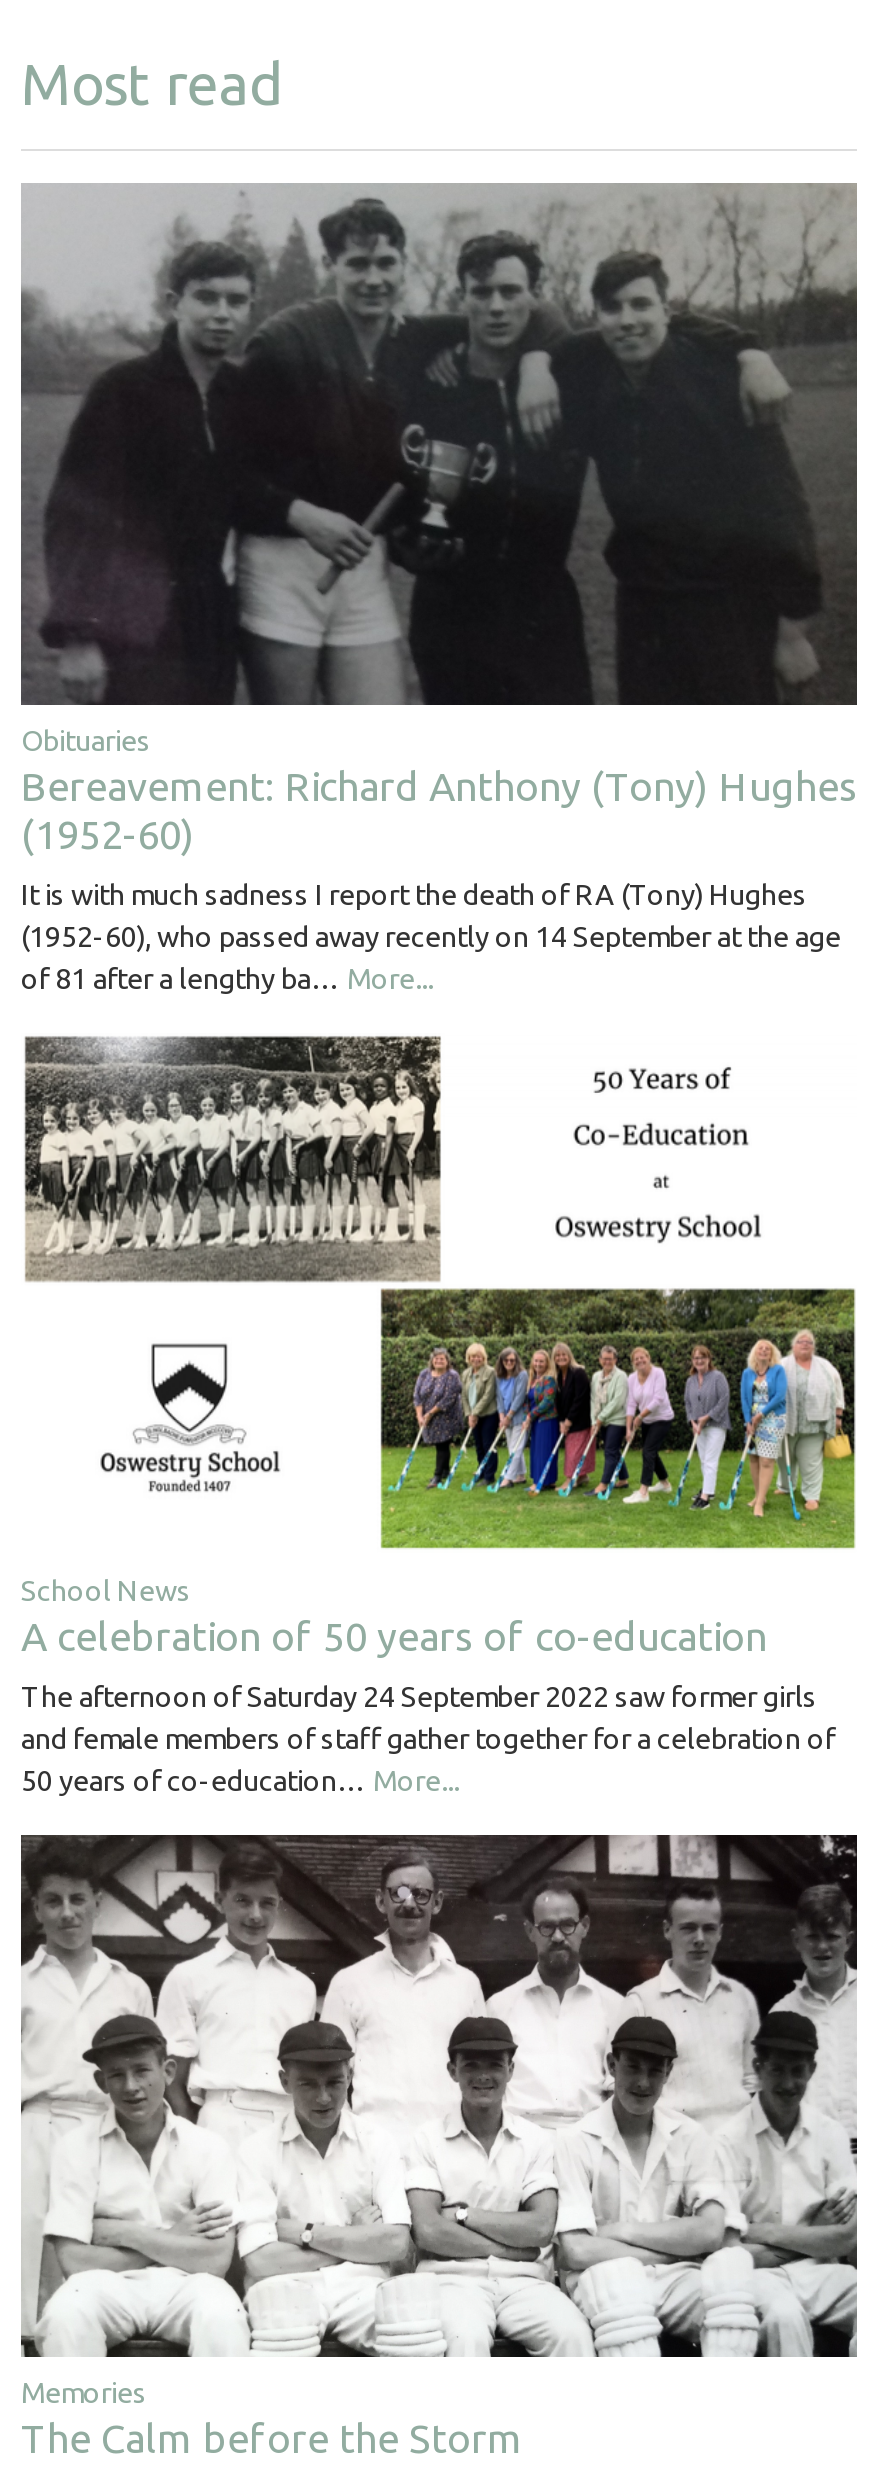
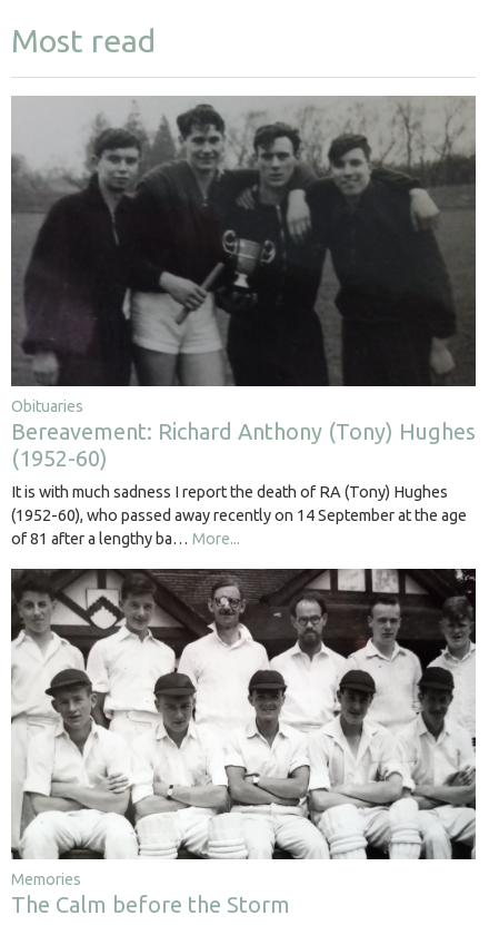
[21,1033,857,1797] [image] | School News | A celebration of 50 years of co-education | The afternoon of Saturday 24 September 2022 saw former girls | and female members of staff gather together for a celebration of | 50 years of co-education… More... -> none

